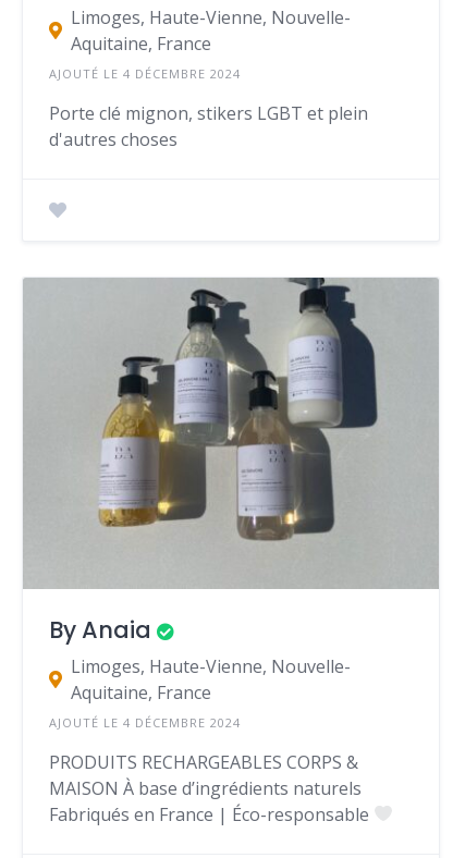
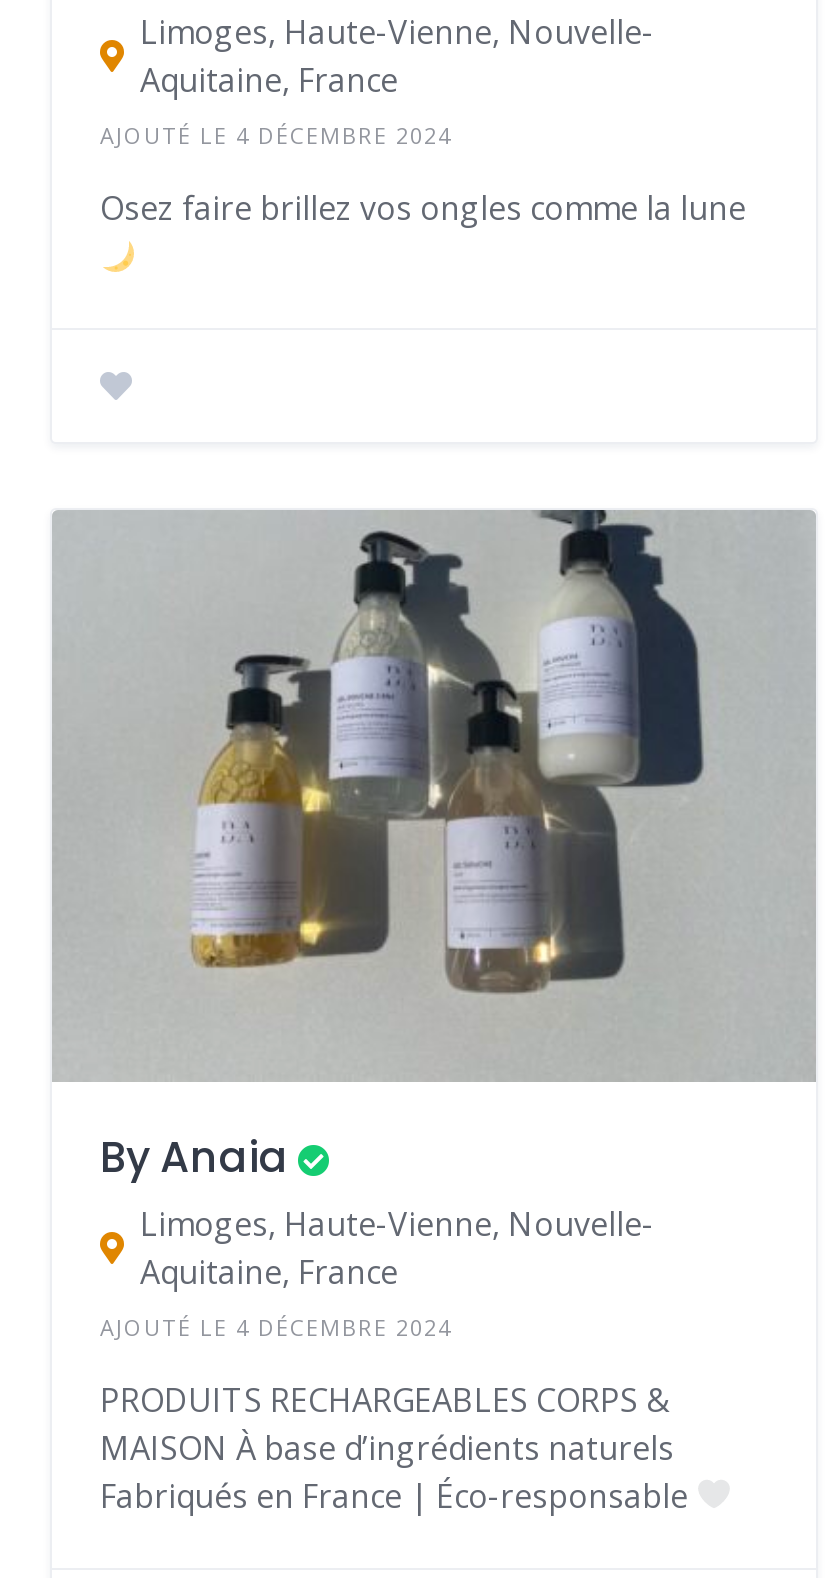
[49,101,368,151] Porte clé mignon, stikers LGBT et plein | d'autres choses -> [100,186,746,230] Osez faire brillez vos ongles comme la lune

